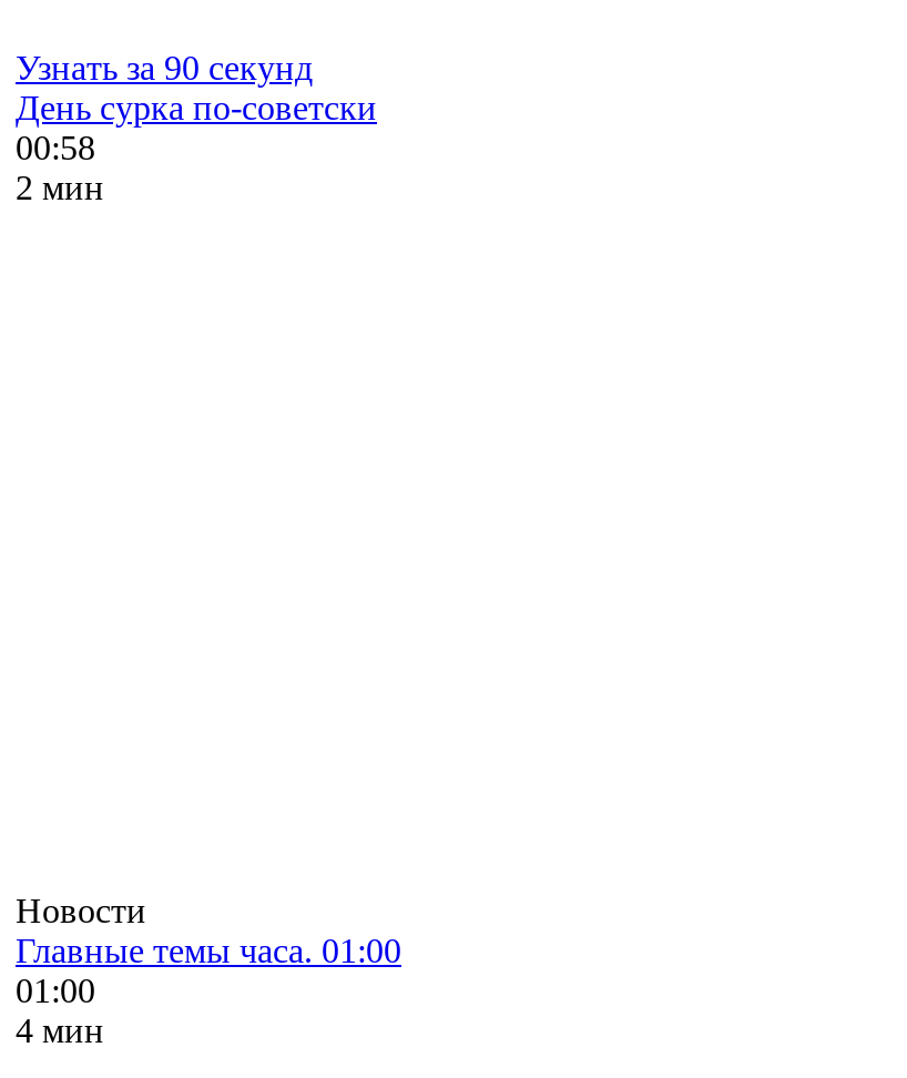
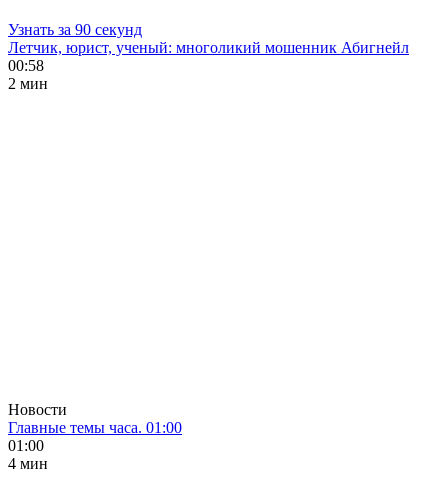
[16,89,377,126] День сурка по-советски -> [8,39,409,56] Летчик, юрист, ученый: многоликий мошенник Абигнейл

